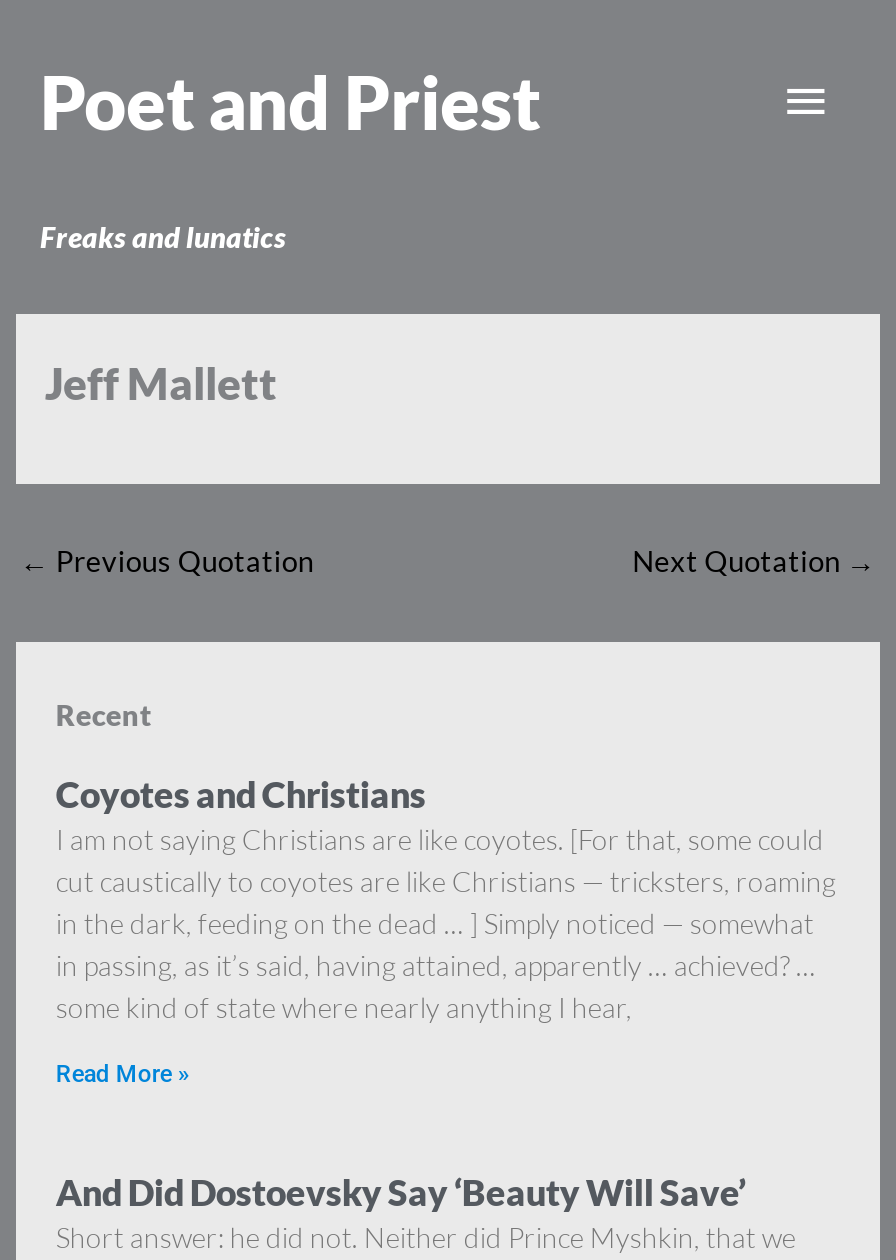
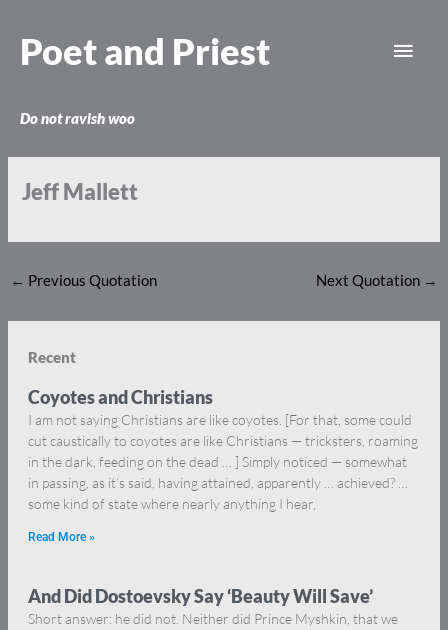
[40,221,286,255] Freaks and lunatics -> [20,110,135,127] Do not ravish woo

